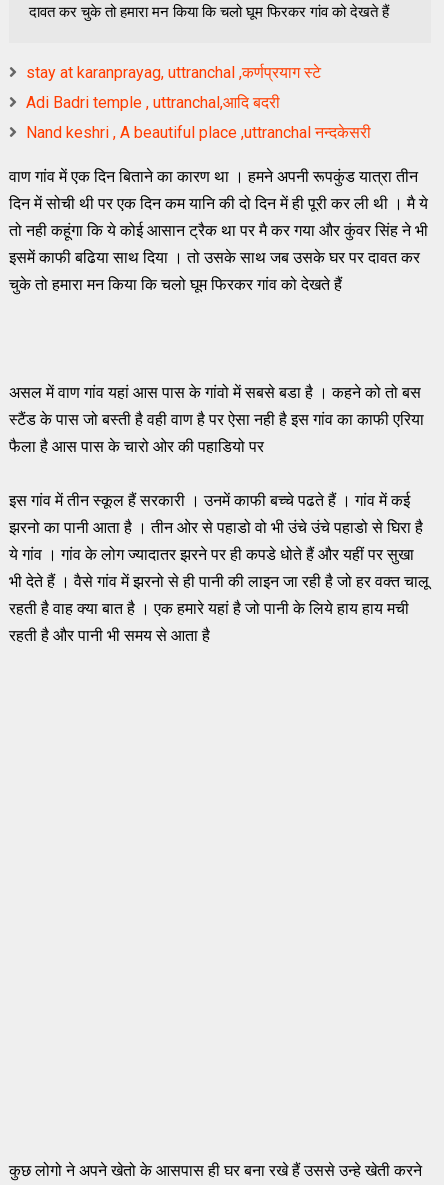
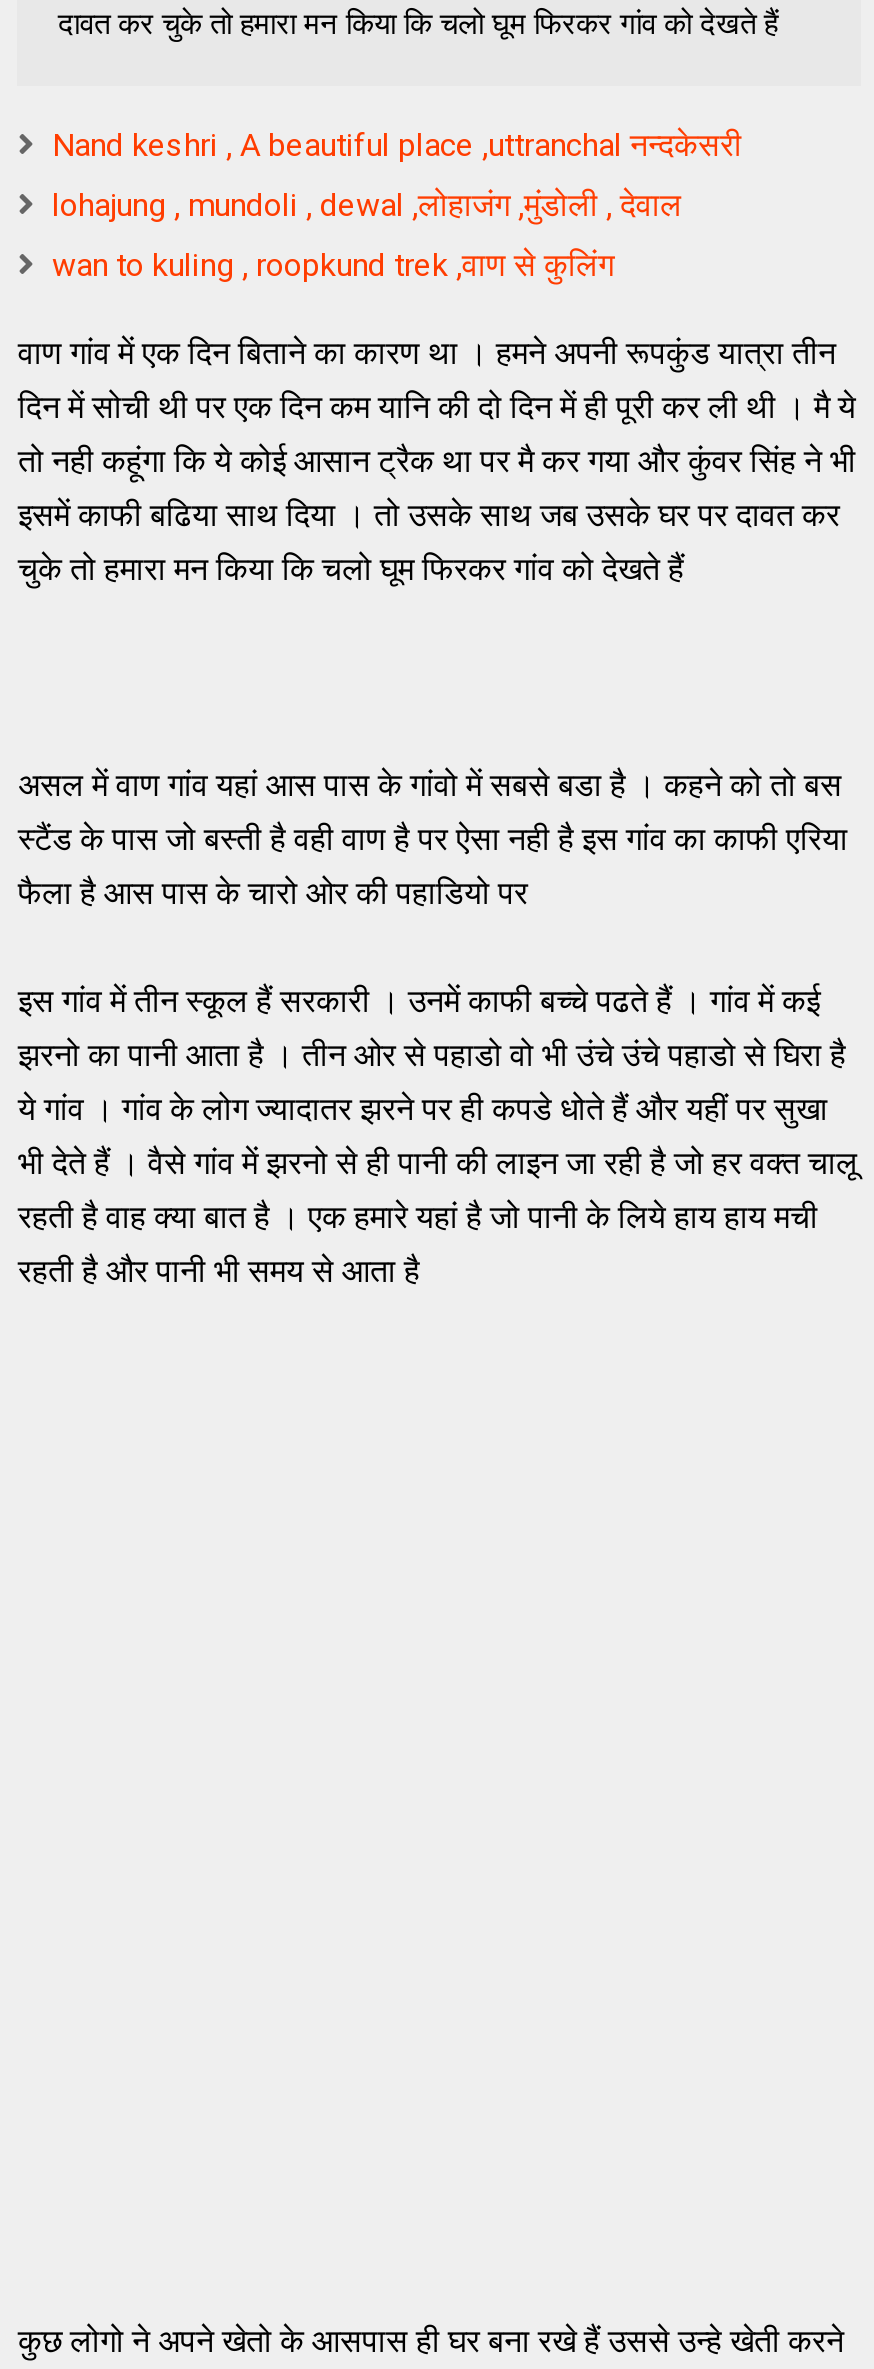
[26,63,321,112] stay at karanprayag, uttranchal ,कर्णप्रयाग स्टे | Adi Badri temple , uttranchal,आदि बदरी -> none
moved [26,123,371,142] -> [52,126,742,164]: Nand keshri , A beautiful place ,uttranchal नन्दकेसरी
none -> [52,186,682,284] lohajung , mundoli , dewal ,लोहाजंग ,मुंडोली , देवाल | wan to kuling , roopkund trek ,वाण से कुलिंग

